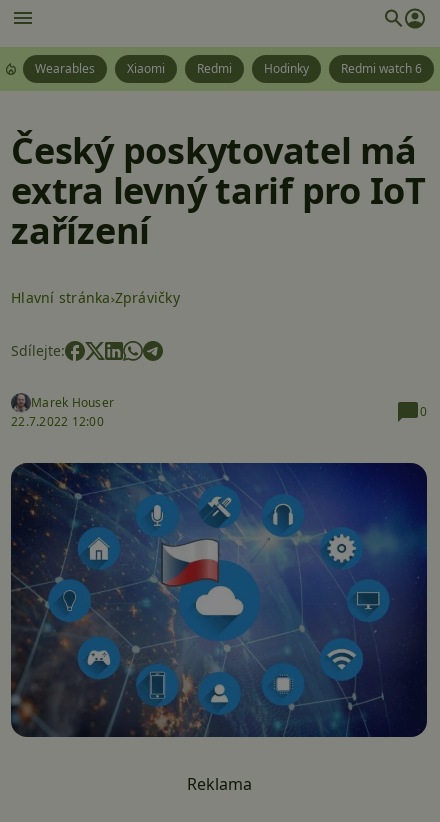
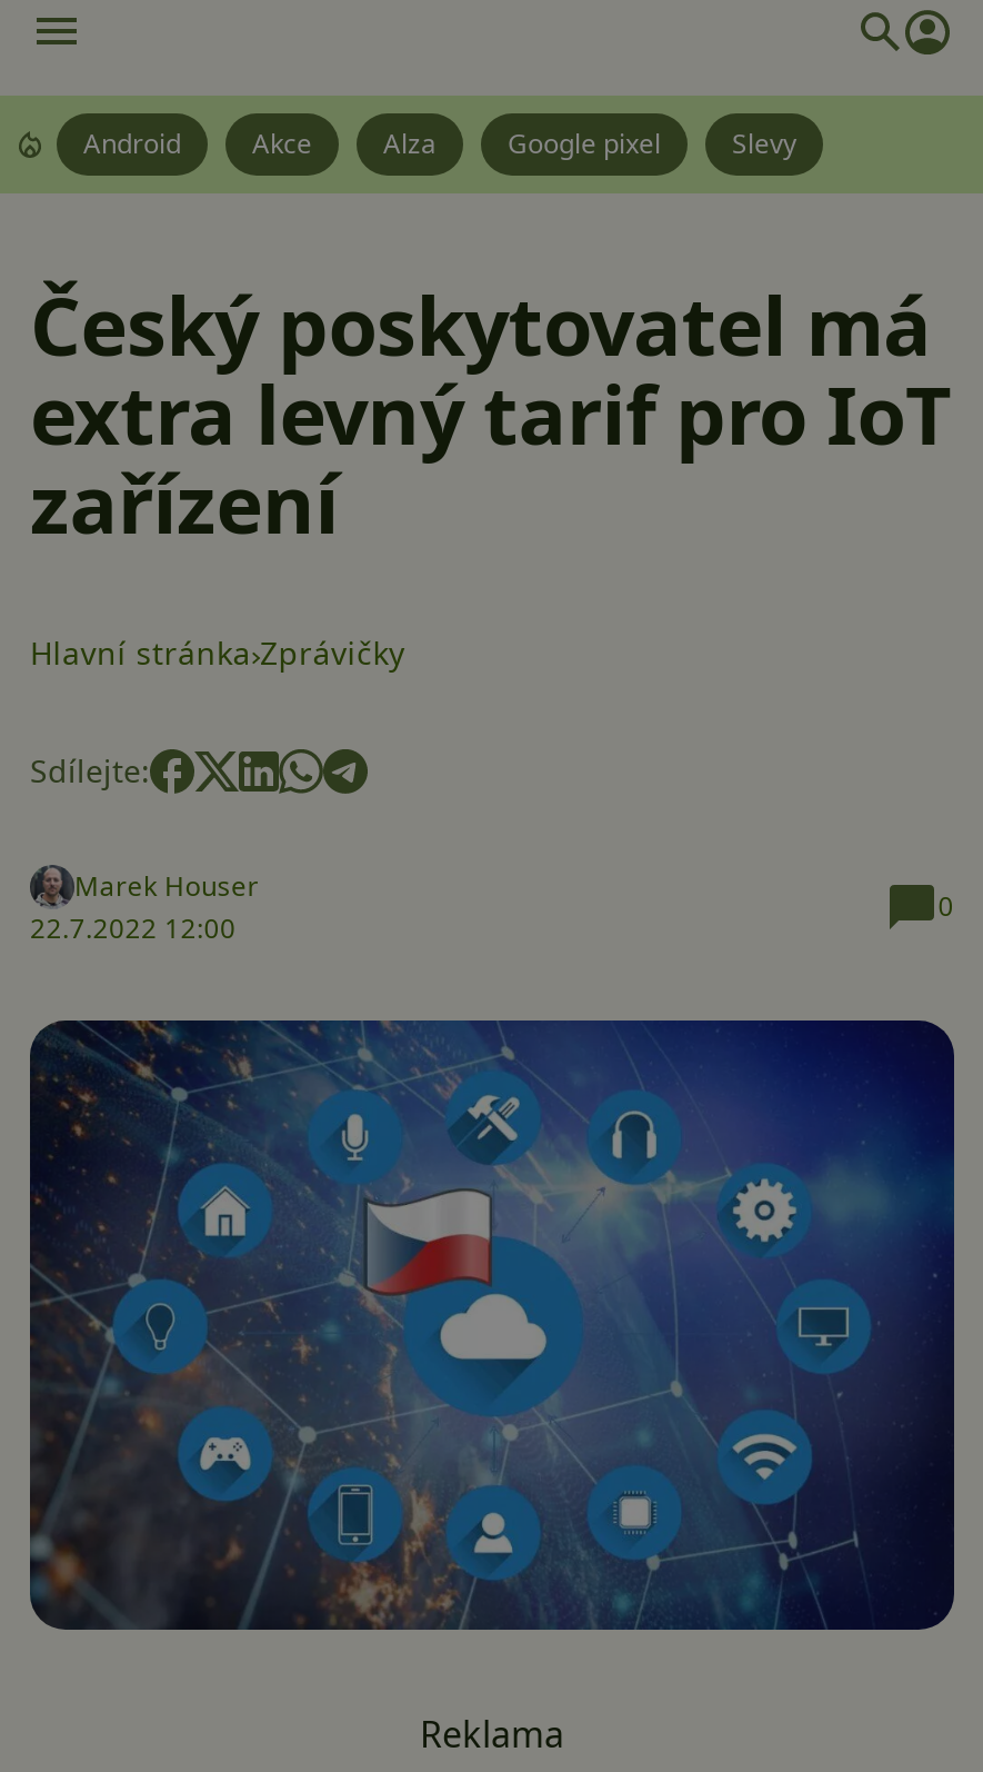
[35,60,422,77] Wearables | Xiaomi | Redmi | Hodinky | Redmi watch 6 -> [83,125,796,162] Android | Akce | Alza | Google pixel | Slevy

